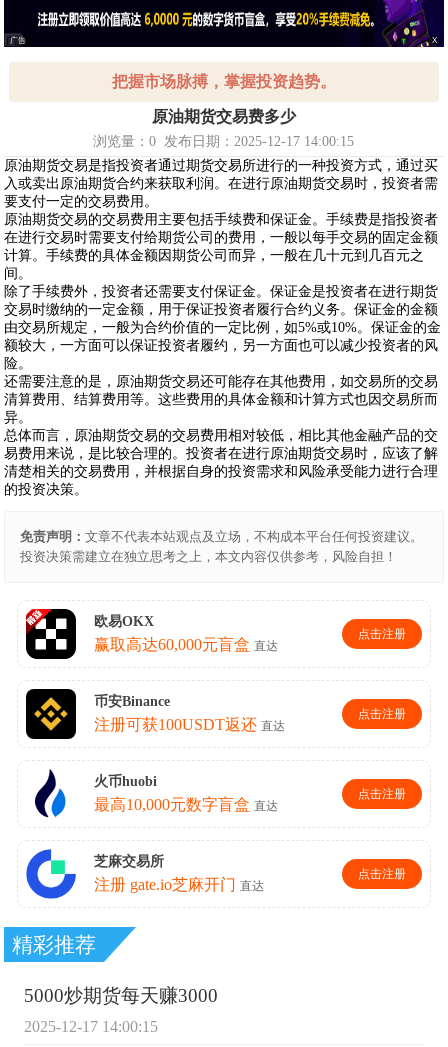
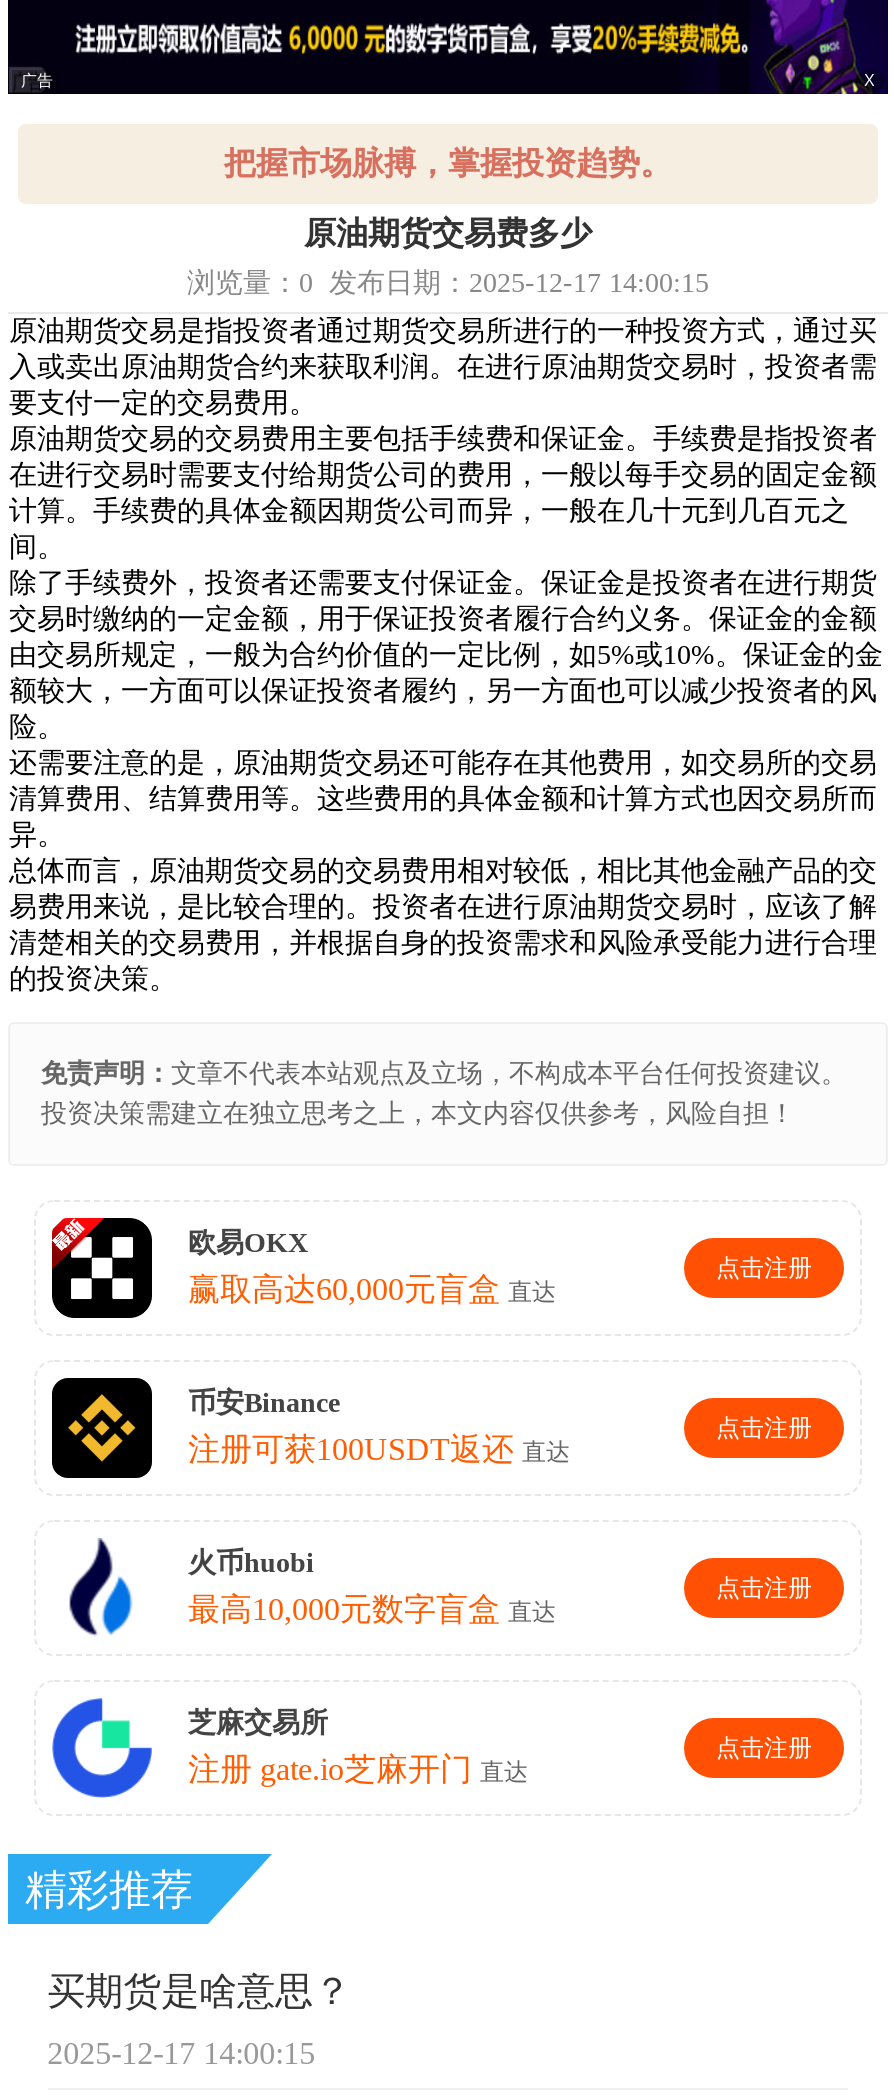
[24,985,218,1006] 5000炒期货每天赚3000 -> [47,1970,351,2012] 买期货是啥意思？

